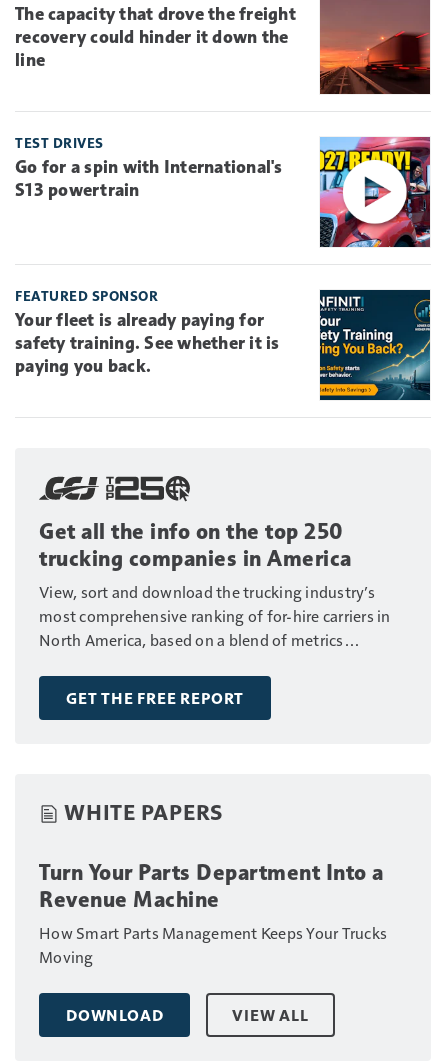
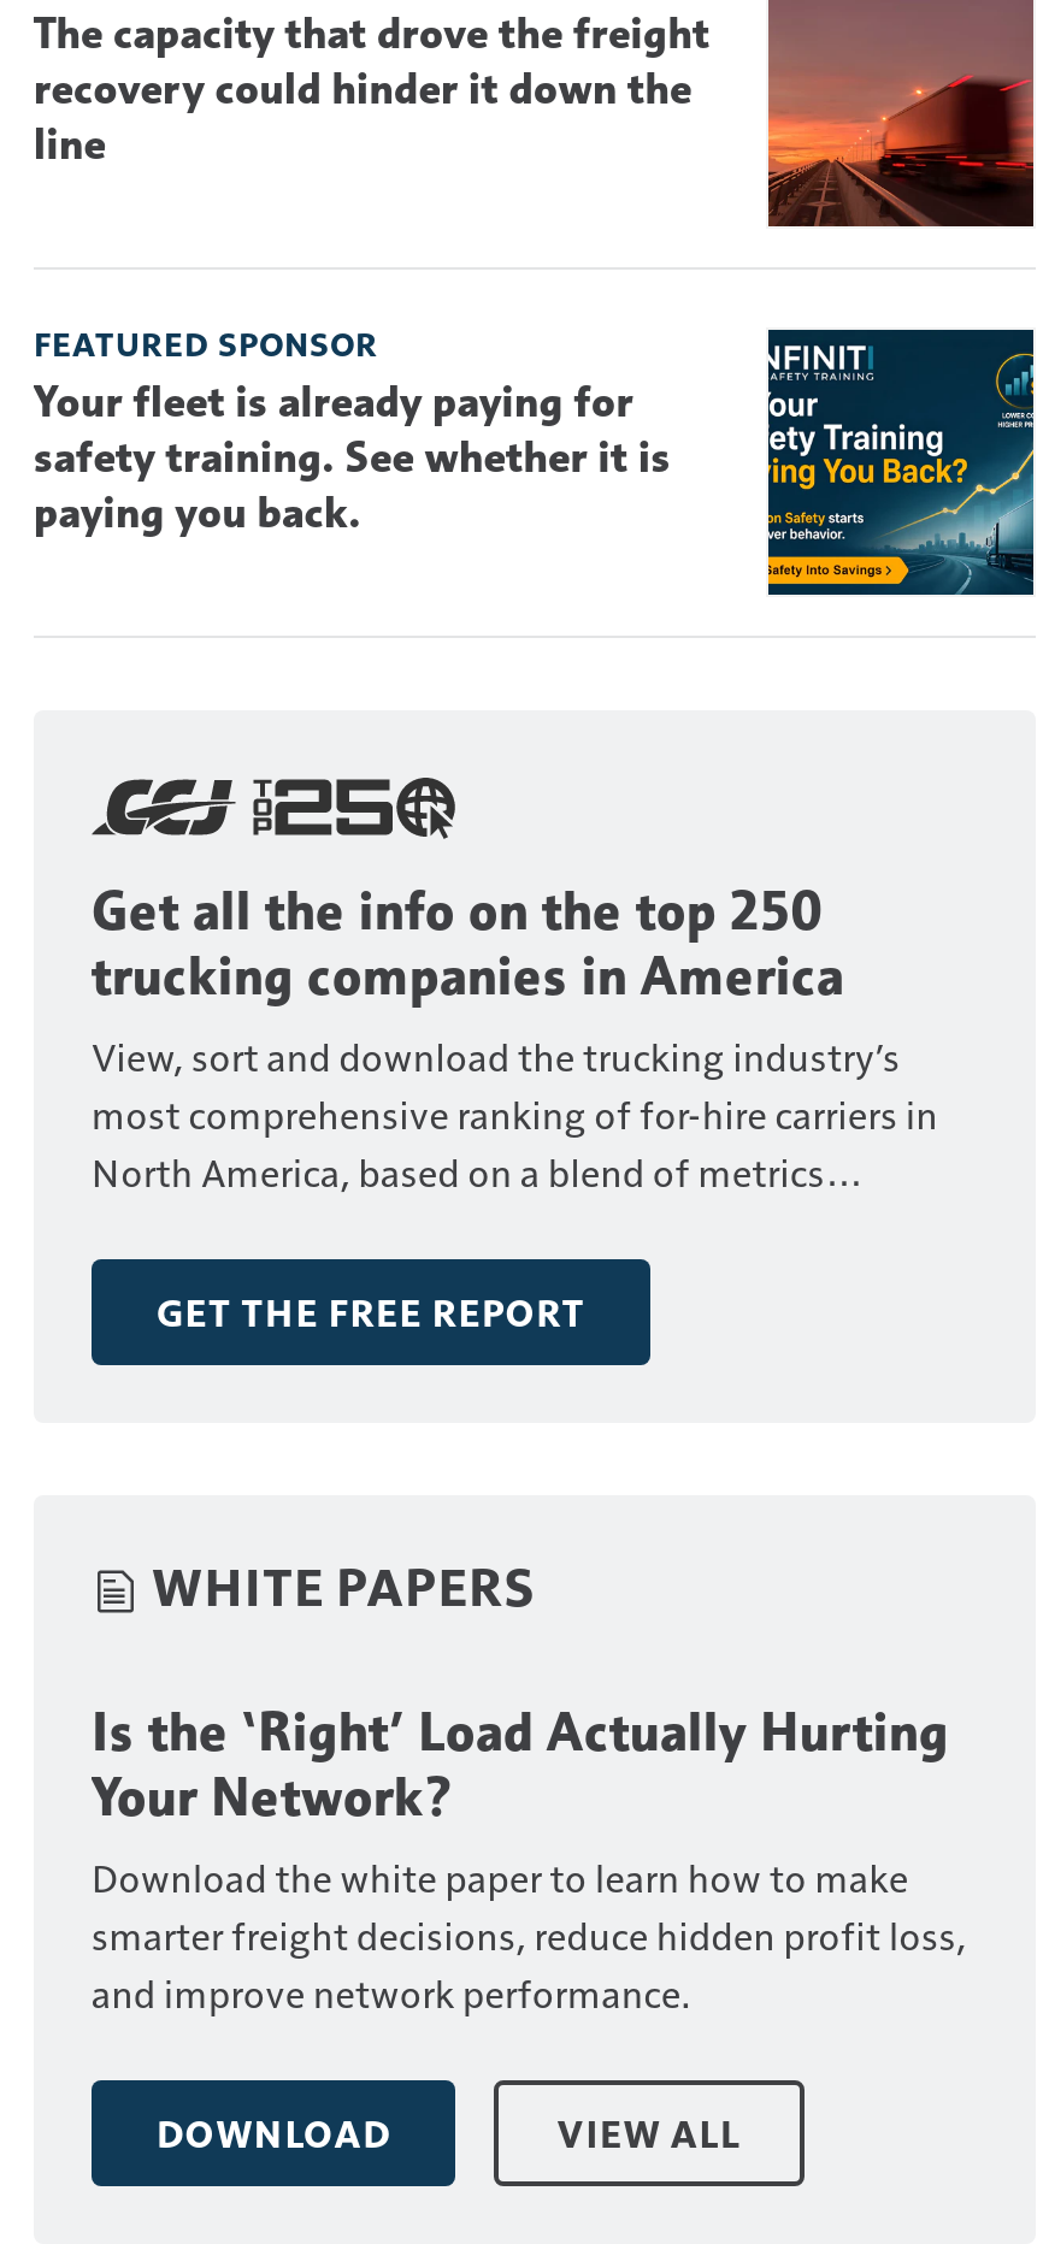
[15,134,431,248] [image] | TEST DRIVES | Go for a spin with International's | S13 powertrain -> none
moved [15,287,432,824] -> [34,323,1038,1617]: [image] | FEATURED SPONSOR | Your fleet is already paying for | ... | GET THE FREE REPORT | WHITE PAPERS
[39,858,387,966] Turn Your Parts Department Into a | Revenue Machine | How Smart Parts Management Keeps Your Trucks | Moving -> [92,1699,966,2016] Is the ‘Right’ Load Actually Hurting | Your Network? | Download the white paper to learn how to make | smarter freight decisions, reduce hidden profit loss, | and improve network performance.

